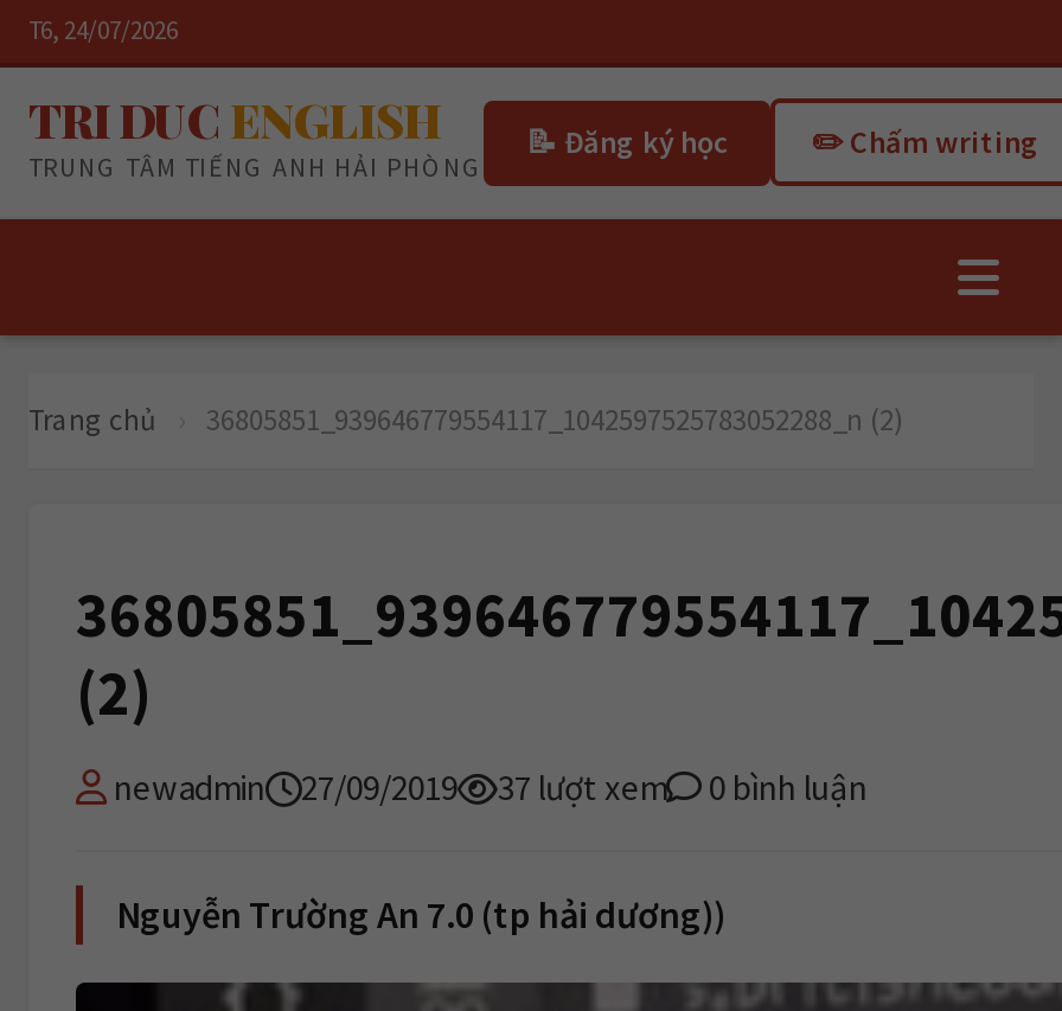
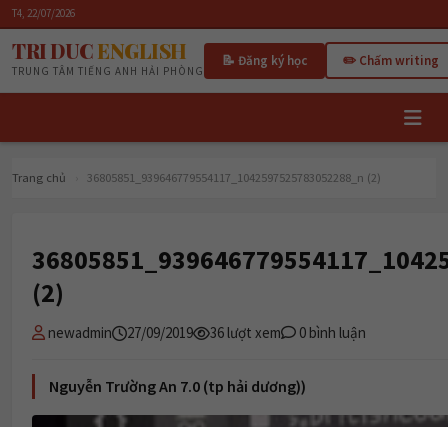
[28,13,178,46] T6, 24/07/2026 -> [12,6,75,20] T4, 22/07/2026
[107,764,868,810] newadmin 27/09/2019 37 lượt xem 0 bình luận -> [45,323,366,342] newadmin 27/09/2019 36 lượt xem 0 bình luận

